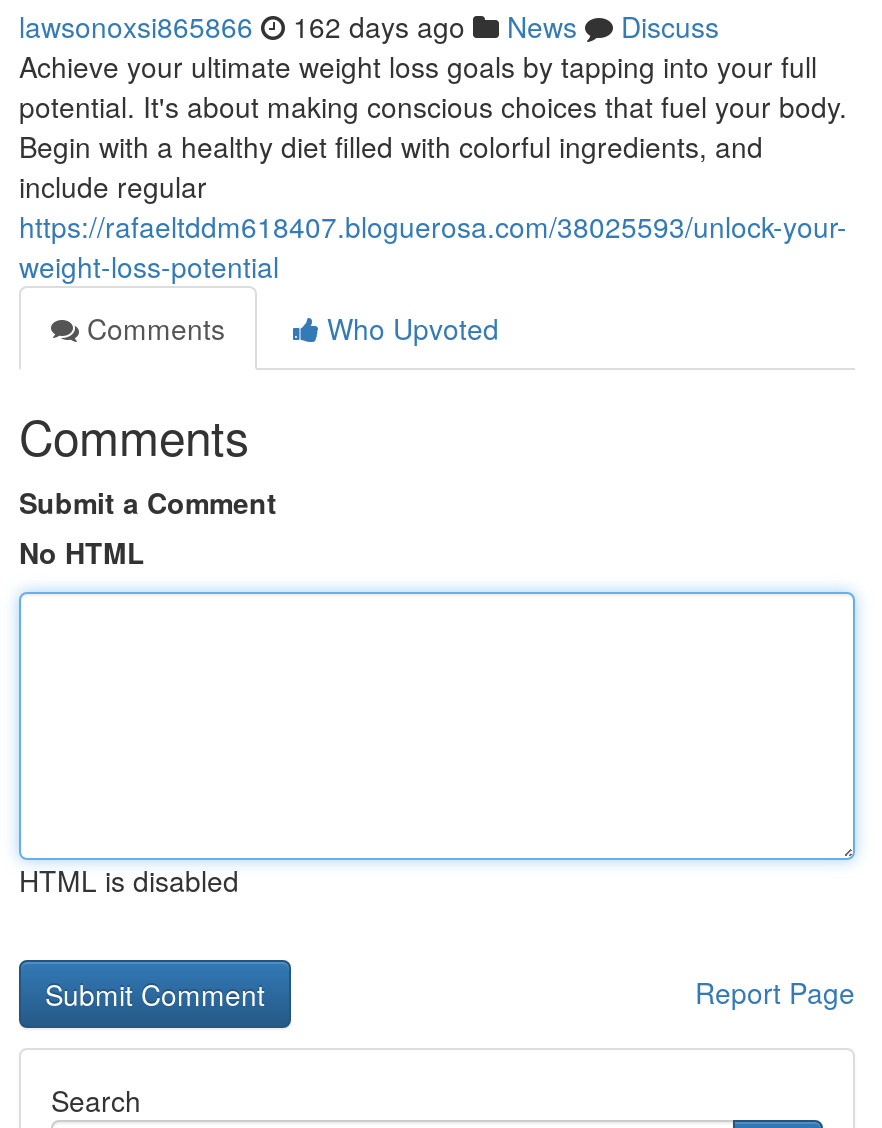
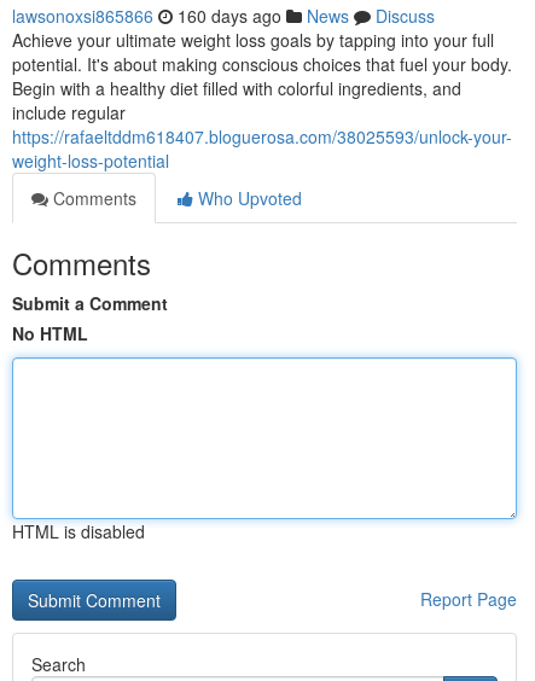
[19,6,719,46] lawsonoxsi865866 162 days ago News Discuss -> [12,4,435,28] lawsonoxsi865866 160 days ago News Discuss

